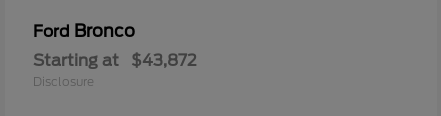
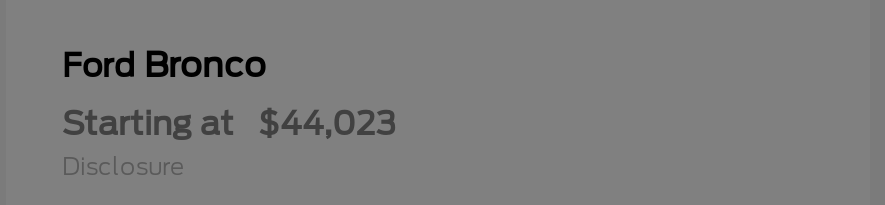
[33,51,197,70] Starting at $43,872 -> [62,106,396,144] Starting at $44,023

